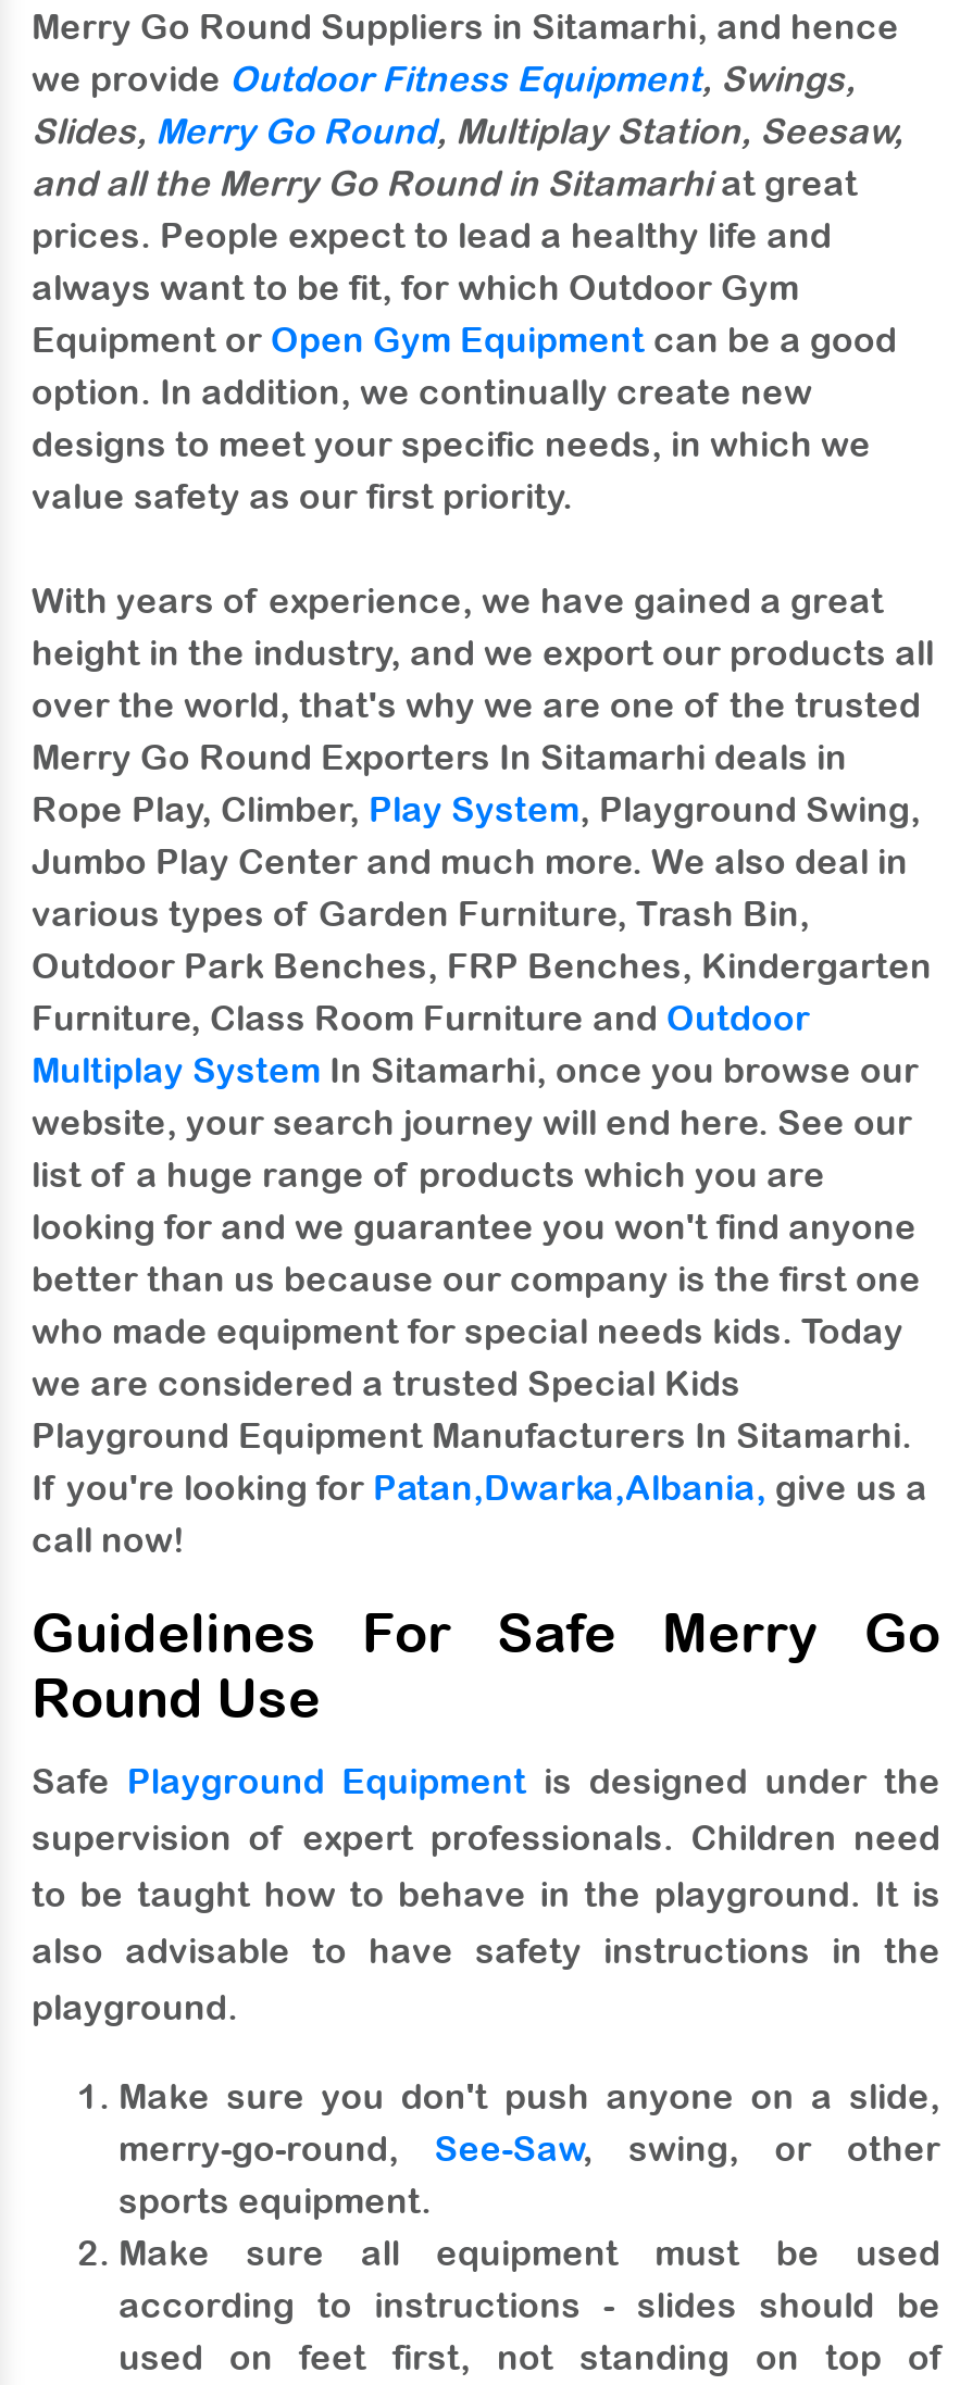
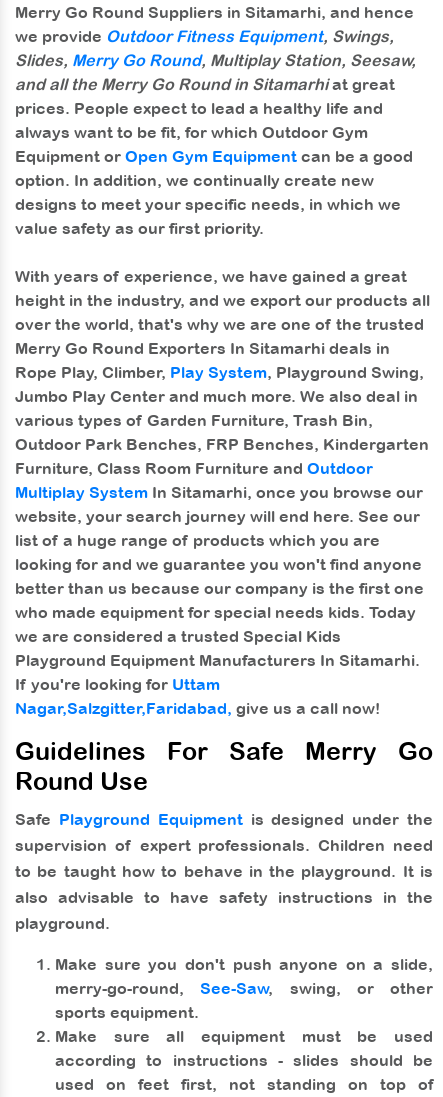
[32,1468,927,1559] If you're looking for Patan,Dwarka,Albania, give us a | call now! -> [15,675,380,717] If you're looking for Uttam | Nagar,Salzgitter,Faridabad, give us a call now!

